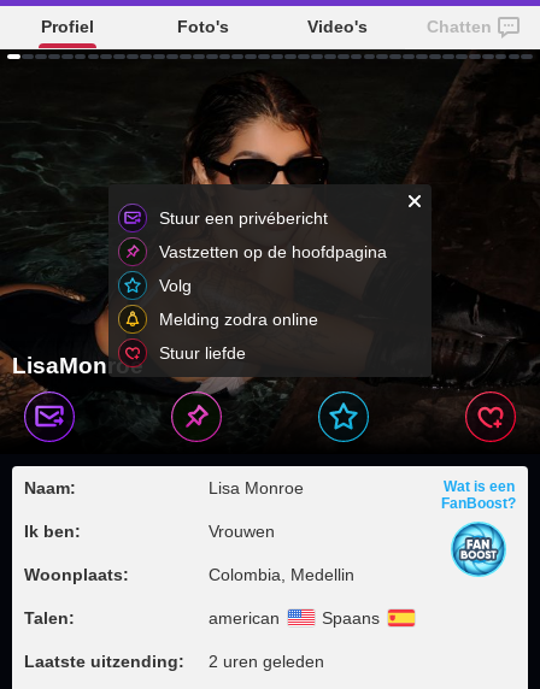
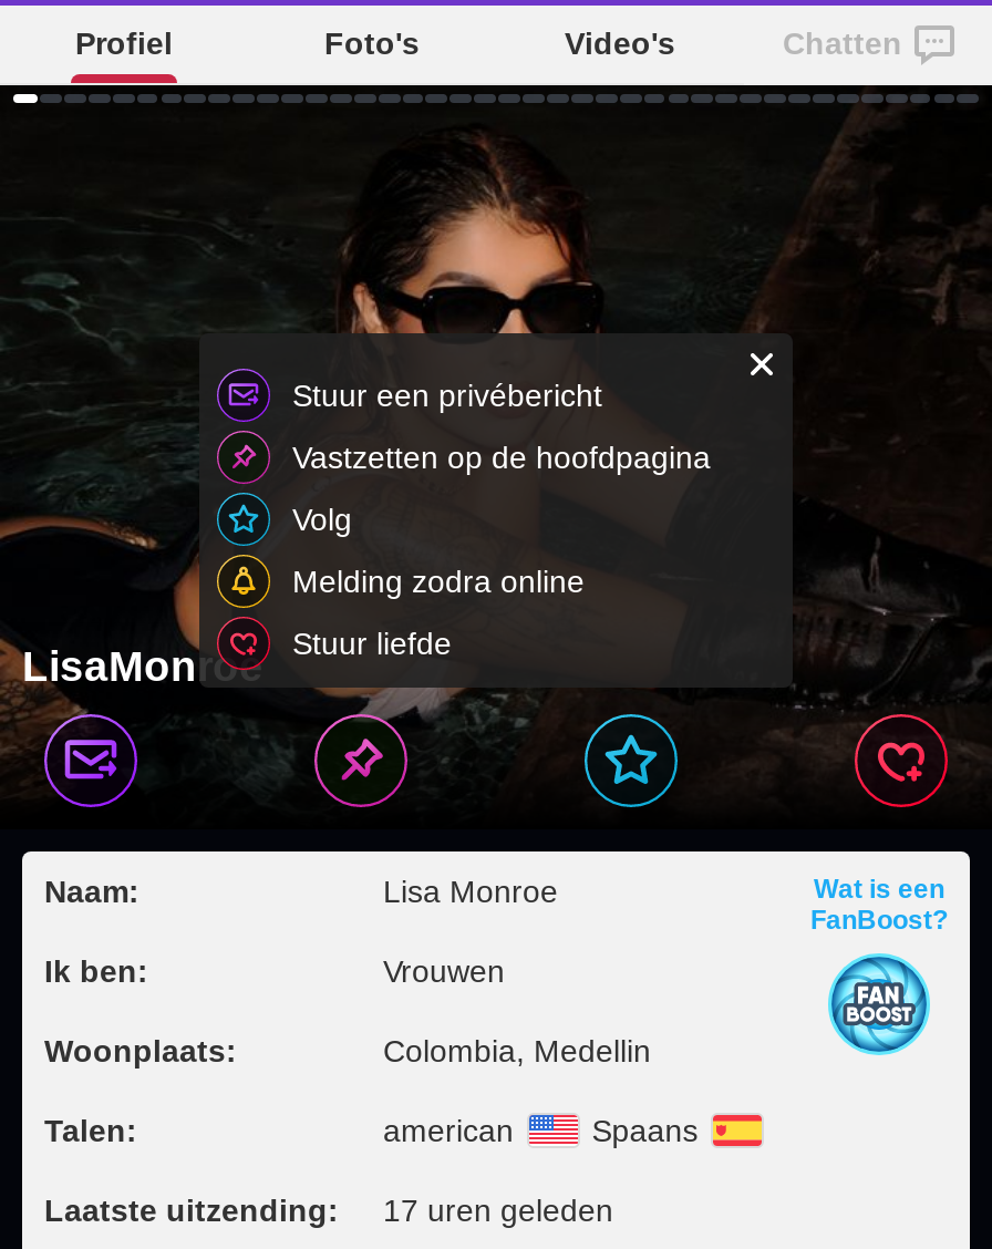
[24,652,324,671] Laatste uitzending: 2 uren geleden -> [44,1193,613,1228] Laatste uitzending: 17 uren geleden

